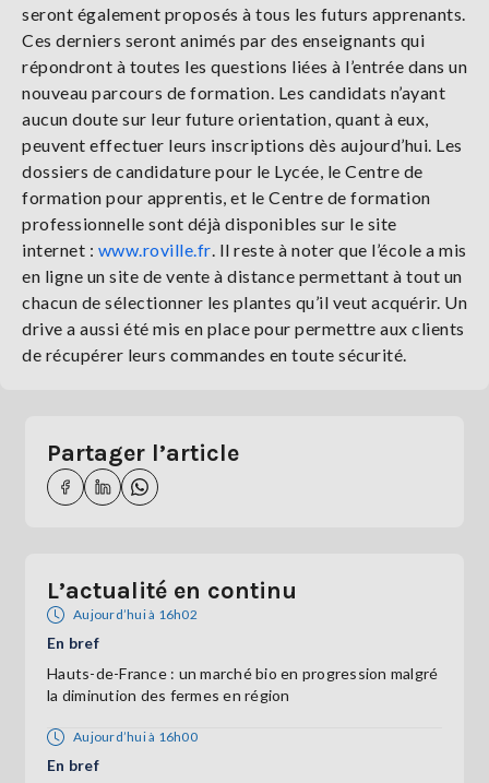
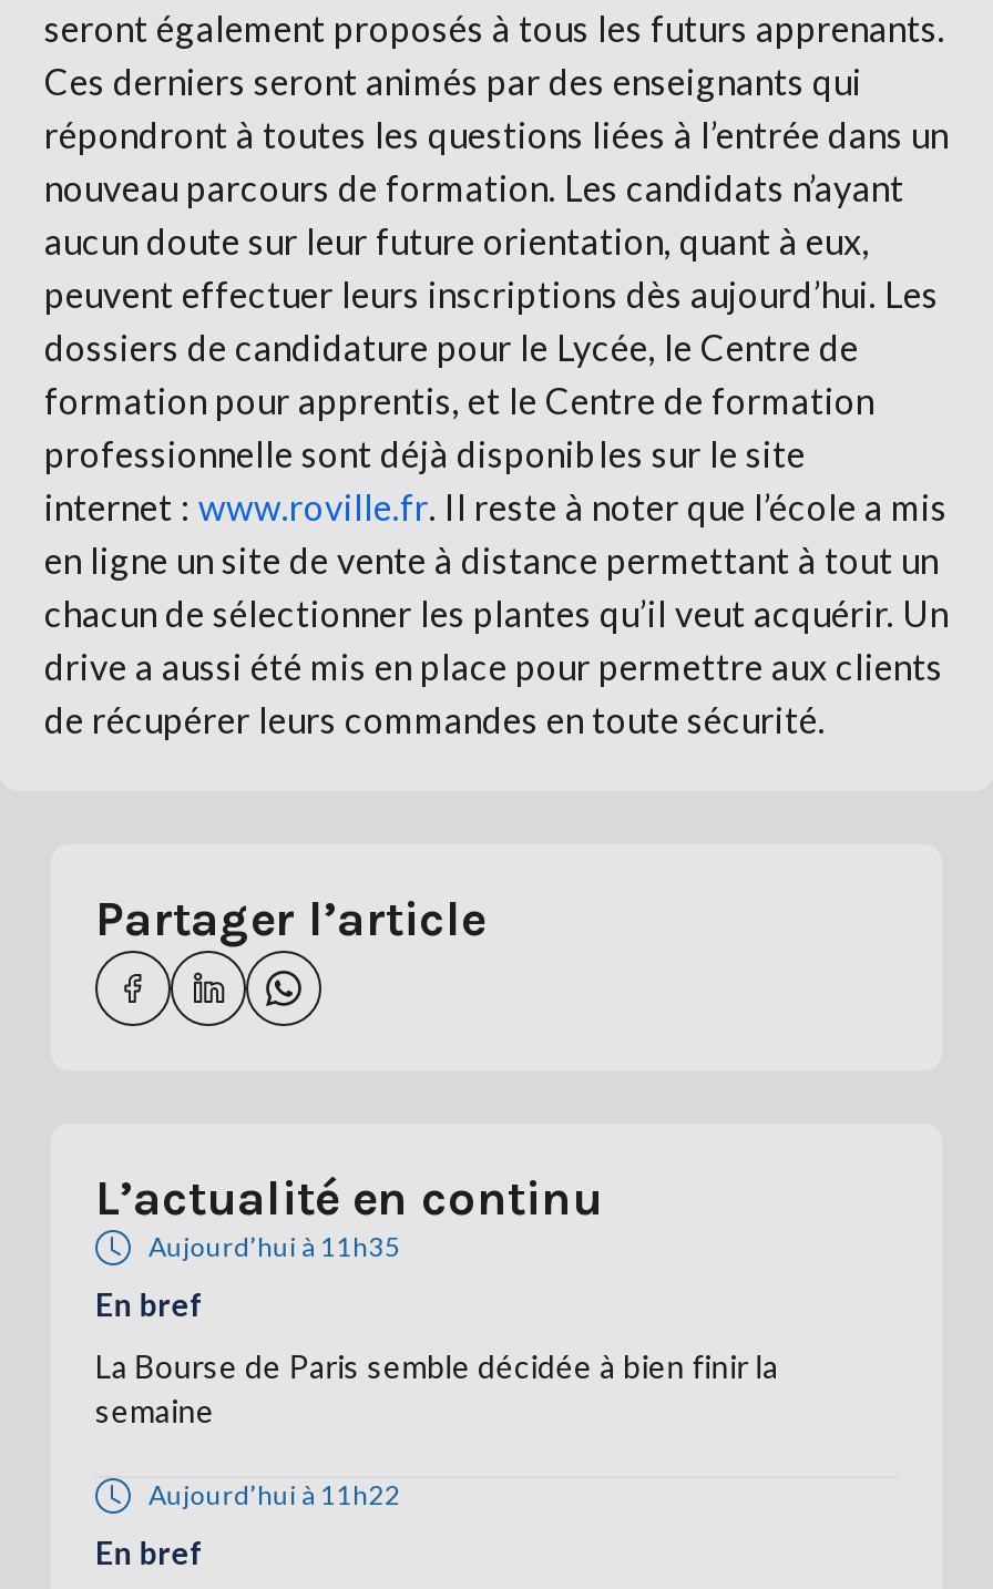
[73,606,197,622] Aujourd’hui à 16h02 -> [149,1230,401,1263] Aujourd’hui à 11h35
[47,664,438,704] Hauts-de-France : un marché bio en progression malgré | la diminution des fermes en région -> [95,1347,778,1429] La Bourse de Paris semble décidée à bien finir la | semaine
[73,728,197,745] Aujourd’hui à 16h00 -> [149,1478,401,1511] Aujourd’hui à 11h22

